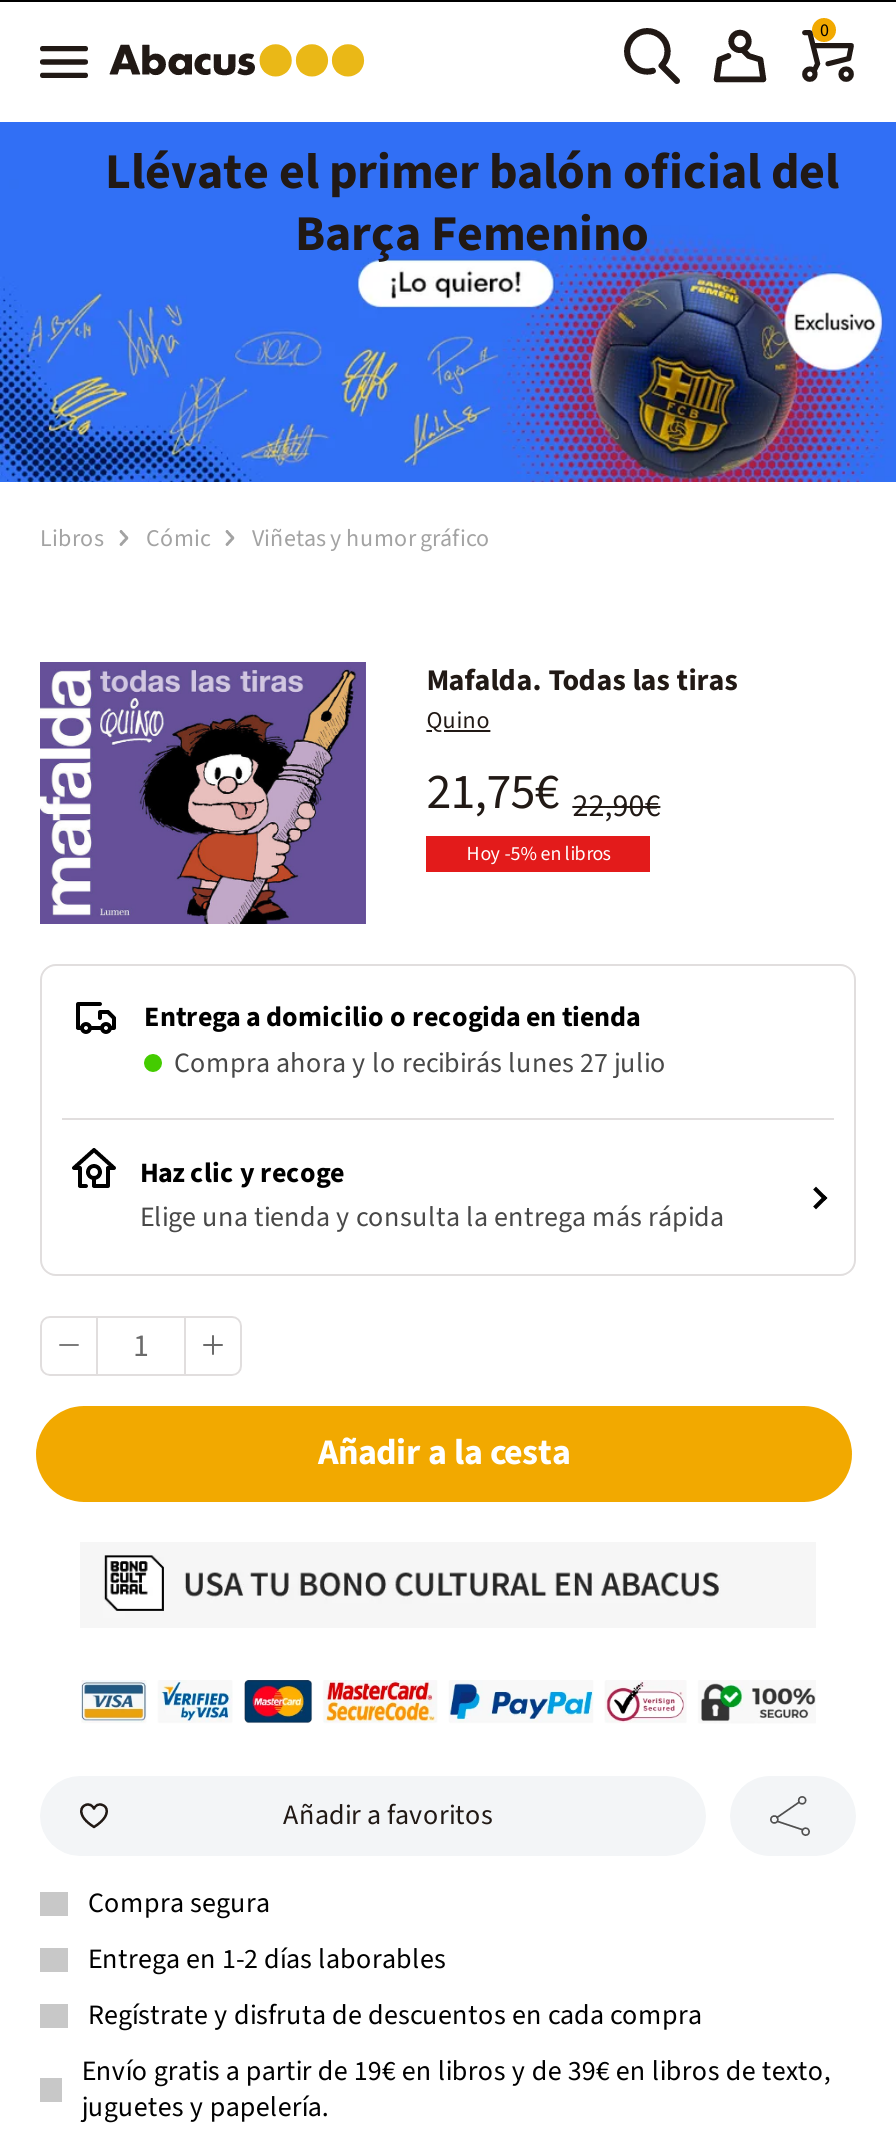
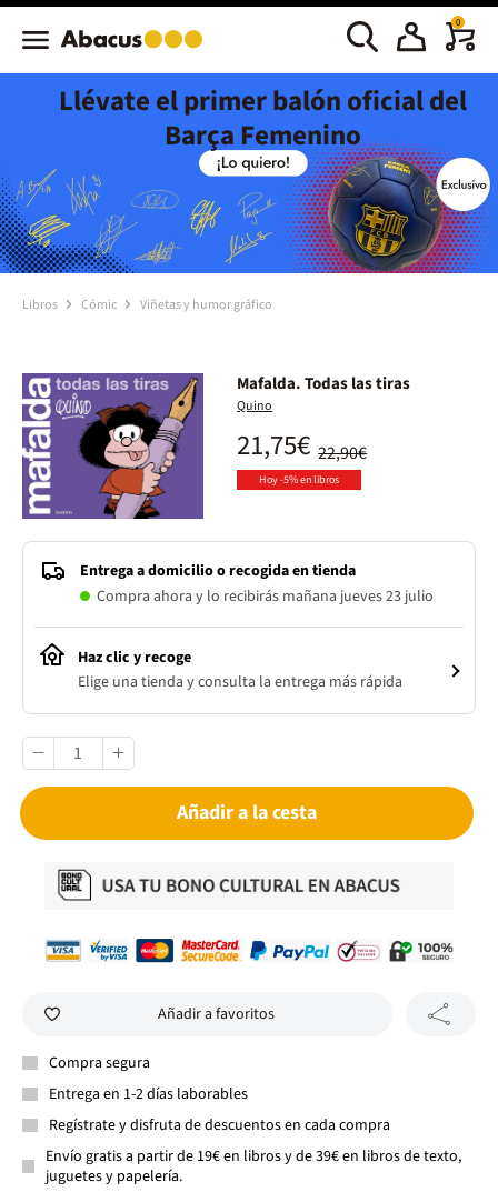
[174,1044,666,1084] Compra ahora y lo recibirás lunes 27 julio -> [97,586,434,608] Compra ahora y lo recibirás mañana jueves 23 julio

